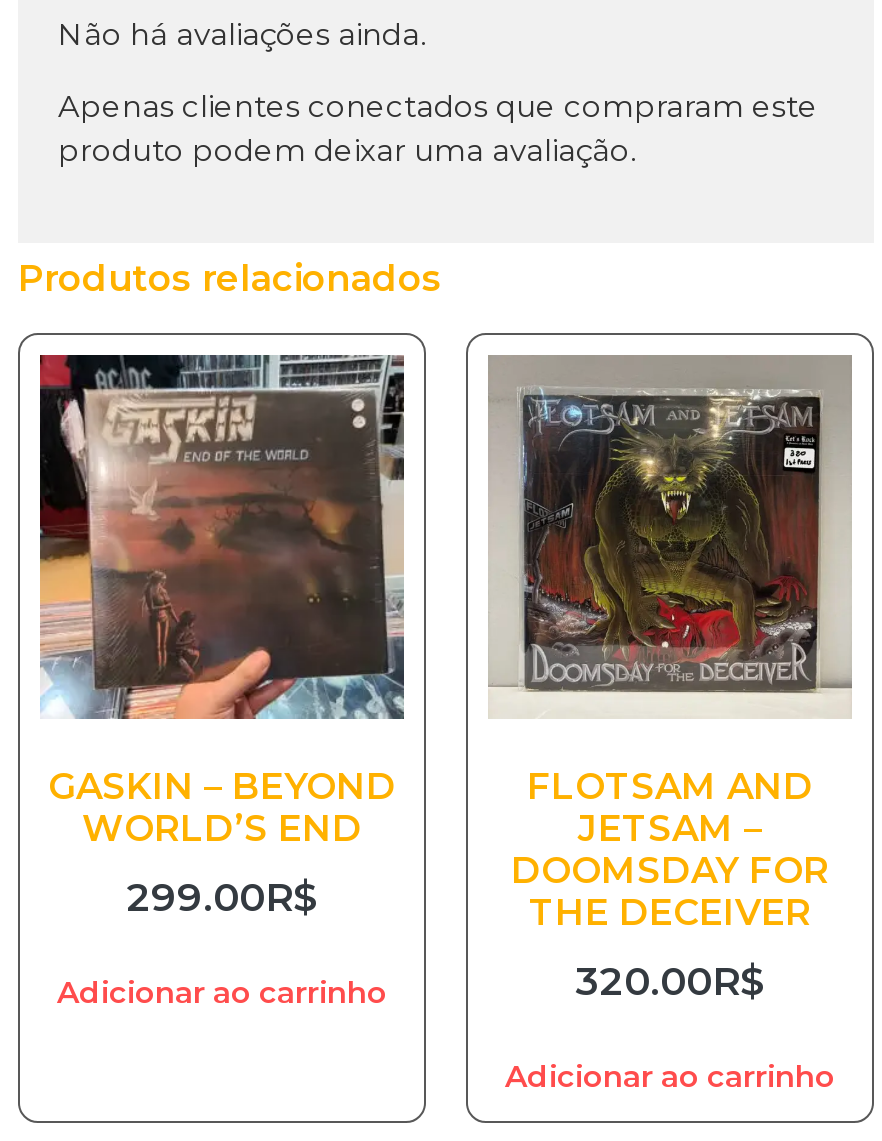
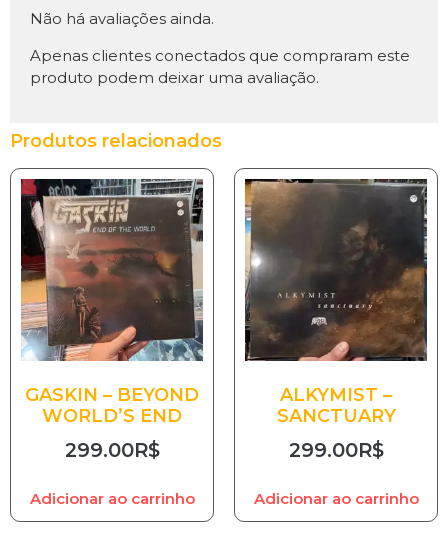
[488,354,852,934] [image] | FLOTSAM AND | JETSAM – | DOOMSDAY FOR | THE DECEIVER -> [244,178,428,427] [image] | ALKYMIST – | SANCTUARY
[576,956,764,1004] 320.00R$ -> [288,438,383,462] 299.00R$

